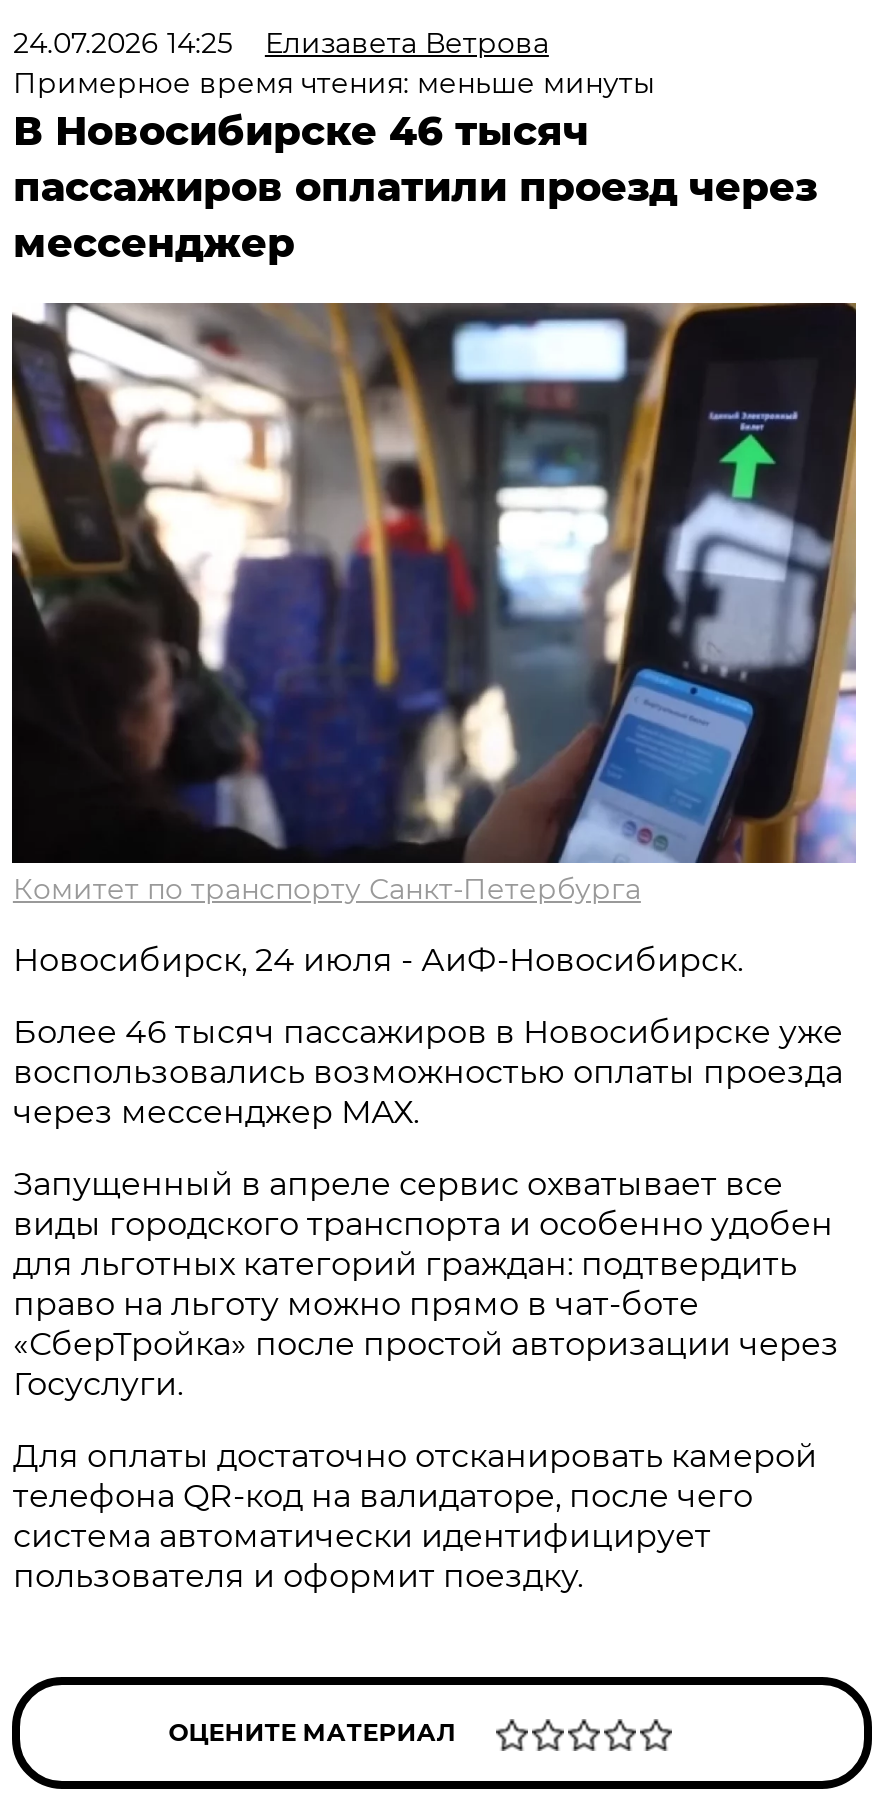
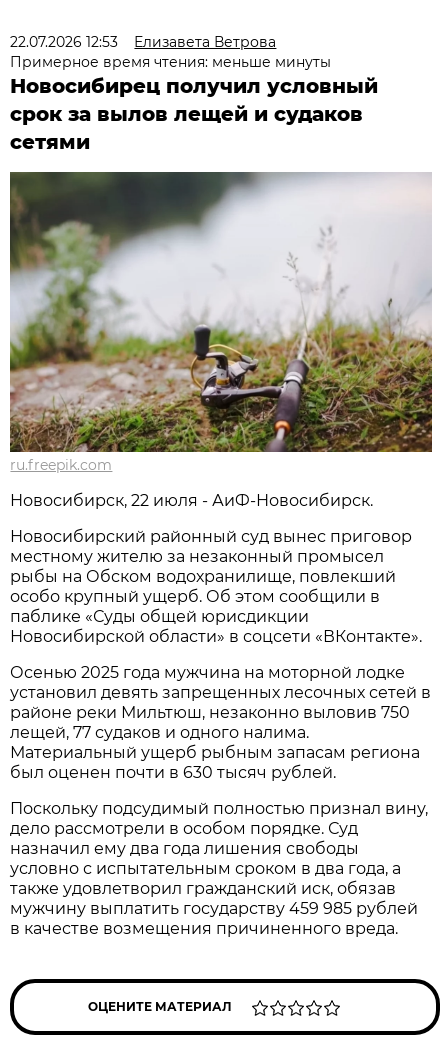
[13,25,549,61] 24.07.2026 14:25 Елизавета Ветрова -> [10,33,276,51] 22.07.2026 12:53 Елизавета Ветрова
[13,107,817,267] В Новосибирске 46 тысяч | пассажиров оплатили проезд через | мессенджер -> [10,74,378,154] Новосибирец получил условный | срок за вылов лещей и судаков | сетями
[10,303,858,907] [image] | Комитет по транспорту Санкт-Петербурга -> [9,172,433,474] [image] | ru.freepik.com
[13,941,743,979] Новосибирcк, 24 июля - АиФ-Новосибирск. -> [10,491,373,510] Новосибирcк, 22 июля - АиФ-Новосибирск.
[13,1013,843,1131] Более 46 тысяч пассажиров в Новосибирске уже | воспользовались возможностью оплаты проезда | через мессенджер МАХ. -> [10,527,422,646] Новосибирский районный суд вынес приговор | местному жителю за незаконный промысел | рыбы на Обском водохранилище, повлекший | особо крупный ущерб. Об этом сообщили в | паблике «Суды общей юрисдикции | Новосибирской области» в соцсети «ВКонтакте».
[13,1165,839,1403] Запущенный в апреле сервис охватывает все | виды городского транспорта и особенно удобен | для льготных категорий граждан: подтвердить | право на льготу можно прямо в чат-боте | «СберТройка» после простой авторизации через | Госуслуги. -> [10,663,431,782] Осенью 2025 года мужчина на моторной лодке | установил девять запрещенных лесочных сетей в | районе реки Мильтюш, незаконно выловив 750 | лещей, 77 судаков и одного налима. | Материальный ущерб рыбным запасам региона | был оценен почти в 630 тысяч рублей.
[13,1437,817,1595] Для оплаты достаточно отсканировать камерой | телефона QR-код на валидаторе, после чего | система автоматически идентифицирует | пользователя и оформит поездку. -> [10,799,428,938] Поскольку подсудимый полностью признал вину, | дело рассмотрели в особом порядке. Суд | назначил ему два года лишения свободы | условно с испытательным сроком в два года, а | также удовлетворил гражданский иск, обязав | мужчину выплатить государству 459 985 рублей | в качестве возмещения причиненного вреда.

